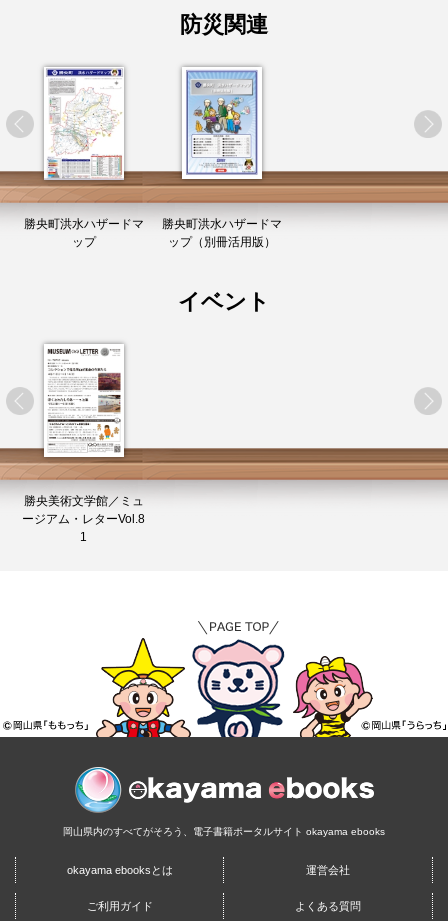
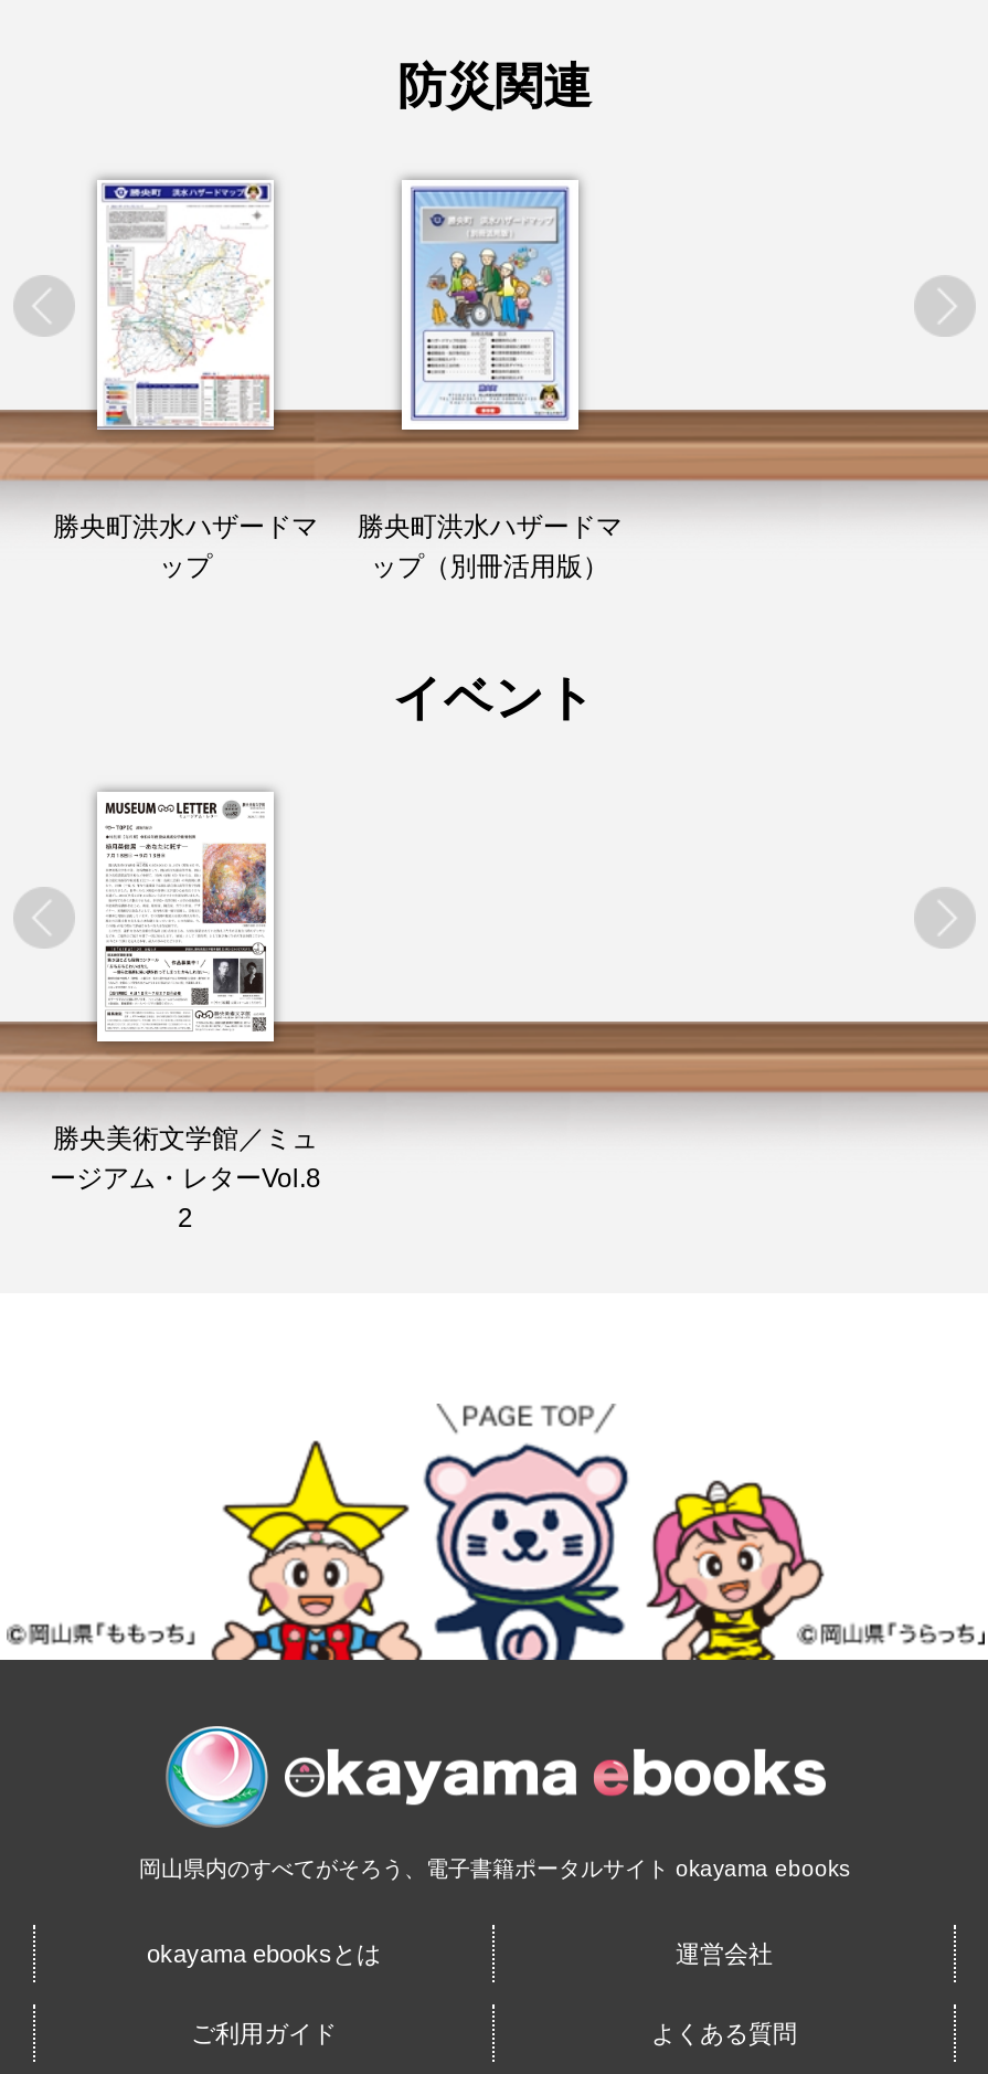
[48,364,122,441] [image] -> [104,834,267,1004] [image]
[80,530,87,544] 1 -> [178,1204,193,1234] 2

